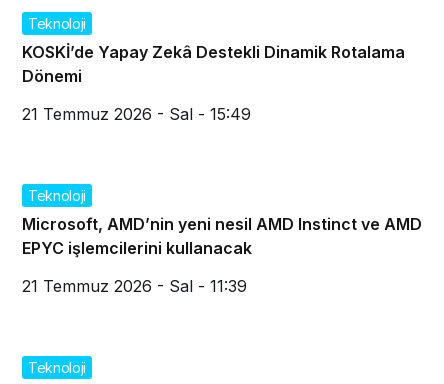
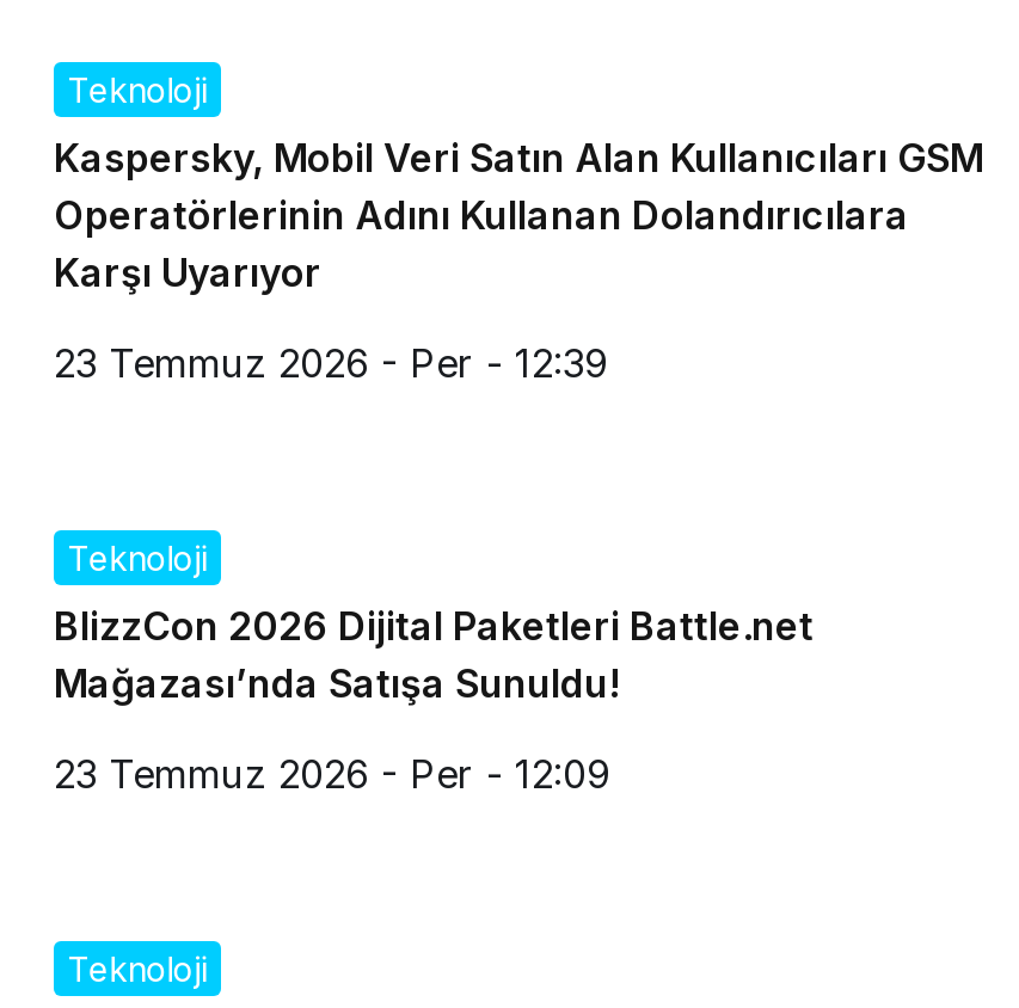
[22,42,405,86] KOSKİ’de Yapay Zekâ Destekli Dinamik Rotalama | Dönemi -> [54,134,983,297] Kaspersky, Mobil Veri Satın Alan Kullanıcıları GSM | Operatörlerinin Adını Kullanan Dolandırıcılara | Karşı Uyarıyor
[22,104,251,124] 21 Temmuz 2026 - Sal - 15:49 -> [54,340,608,388] 23 Temmuz 2026 - Per - 12:39
[22,214,422,258] Microsoft, AMD’nin yeni nesil AMD Instinct ve AMD | EPYC işlemcilerini kullanacak -> [54,603,814,708] BlizzCon 2026 Dijital Paketleri Battle.net | Mağazası’nda Satışa Sunuldu!
[22,276,247,296] 21 Temmuz 2026 - Sal - 11:39 -> [54,751,610,799] 23 Temmuz 2026 - Per - 12:09

